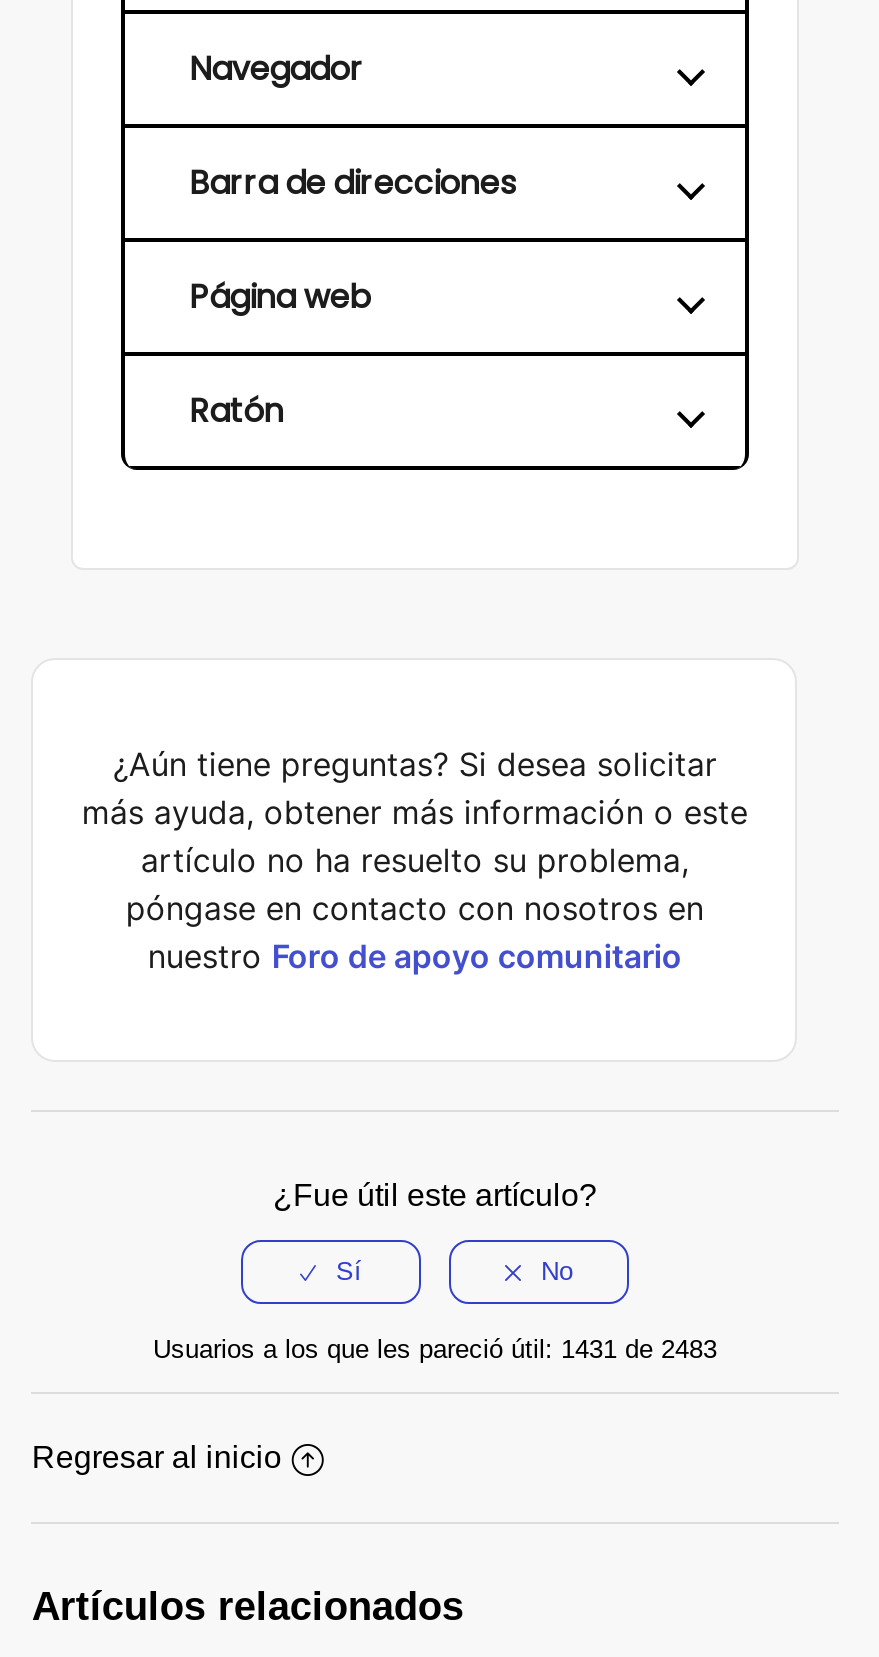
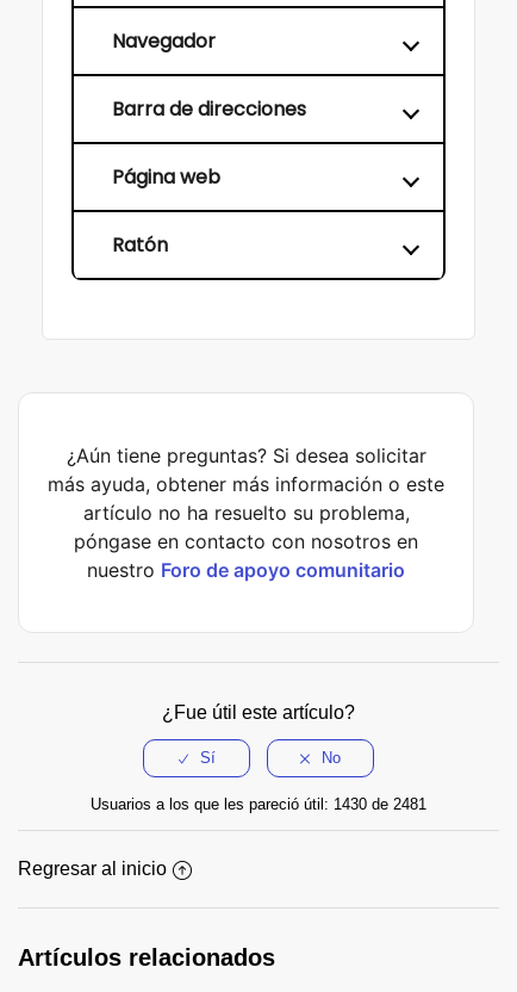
[153,1334,717,1364] Usuarios a los que les pareció útil: 1431 de 2483 -> [91,795,426,813] Usuarios a los que les pareció útil: 1430 de 2481

